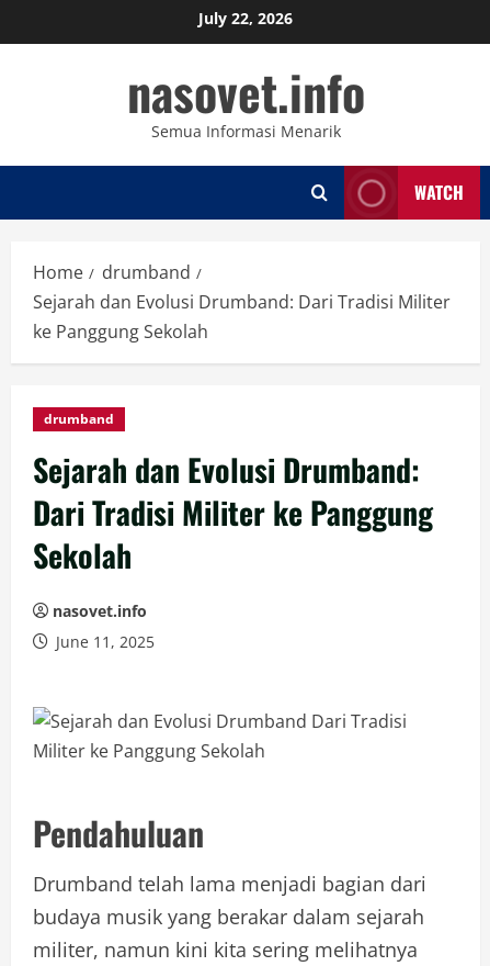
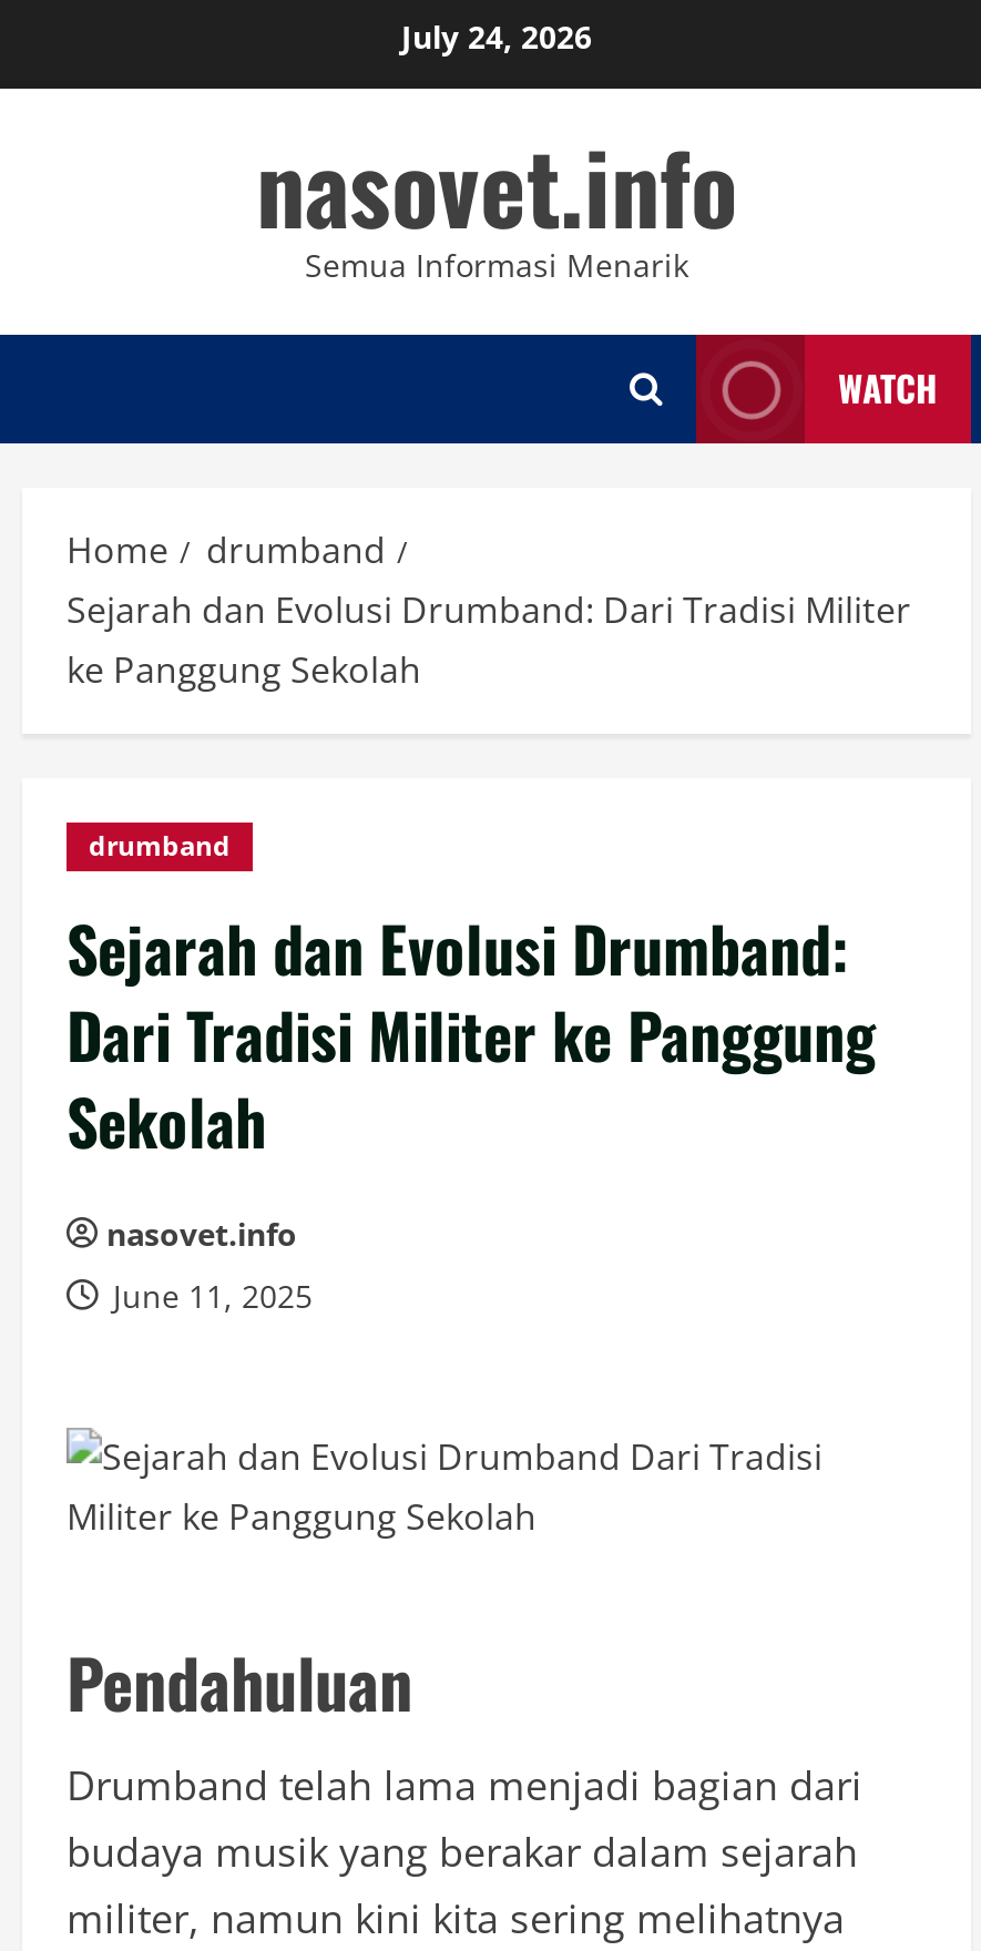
[198,8,293,29] July 22, 2026 -> [401,16,592,58] July 24, 2026

